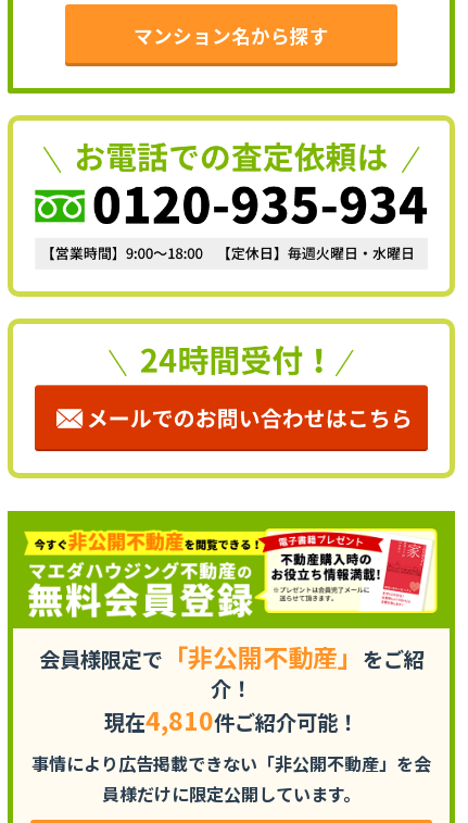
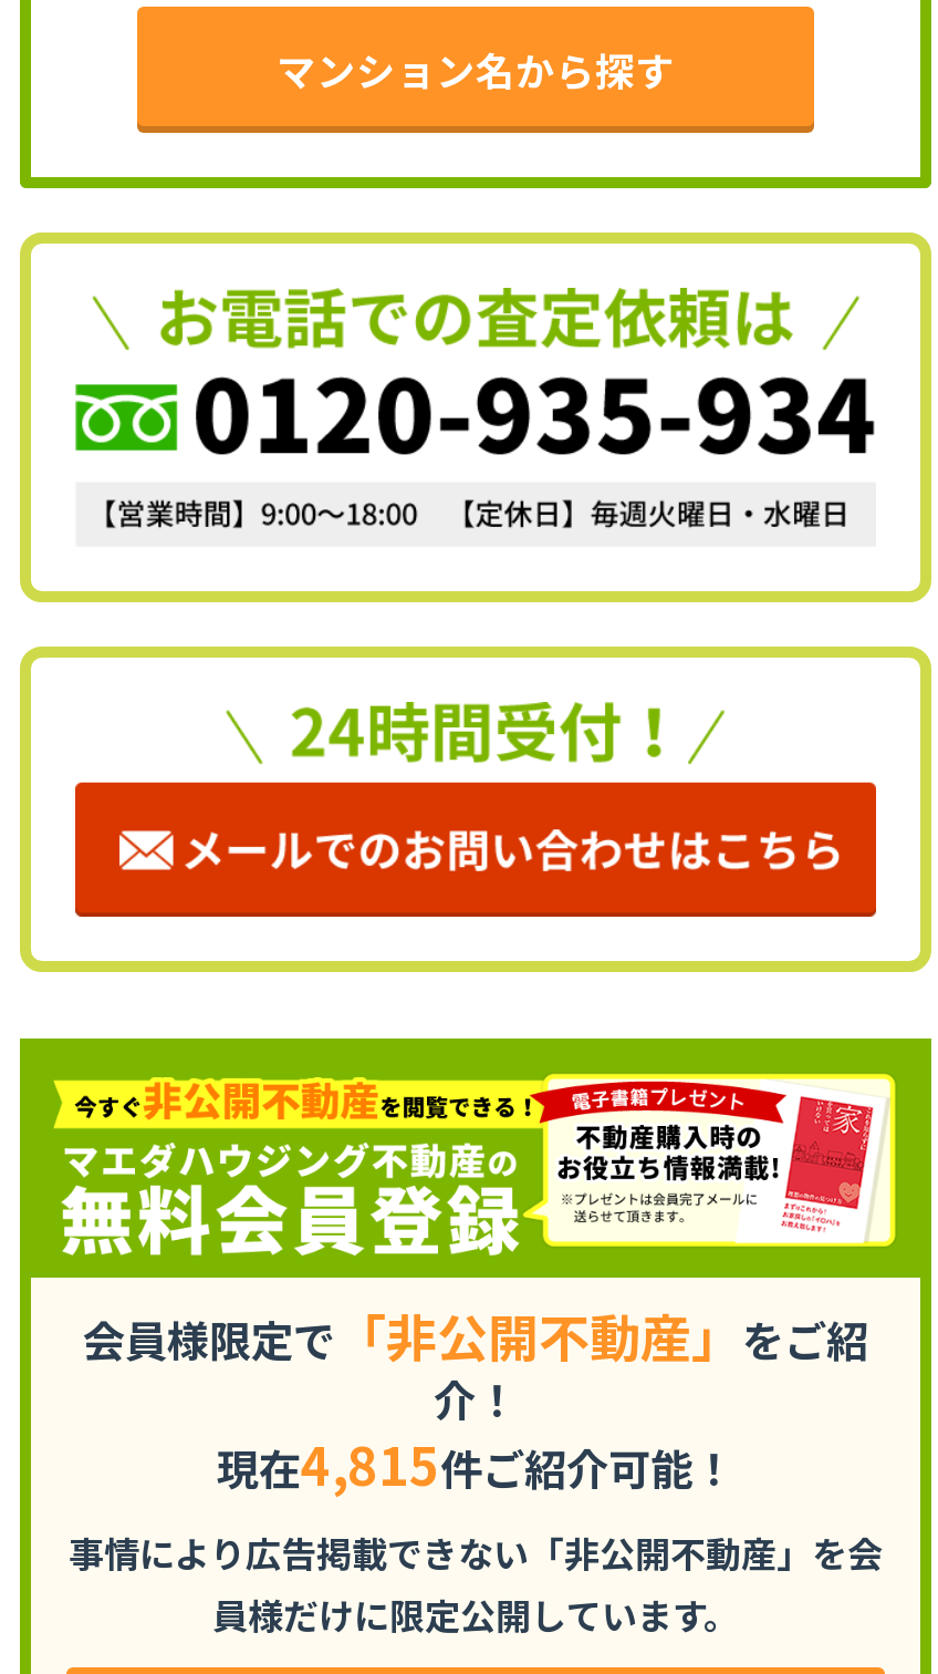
[104,701,358,738] 現在4,810件ご紹介可能！ -> [217,1426,734,1502] 現在4,815件ご紹介可能！

